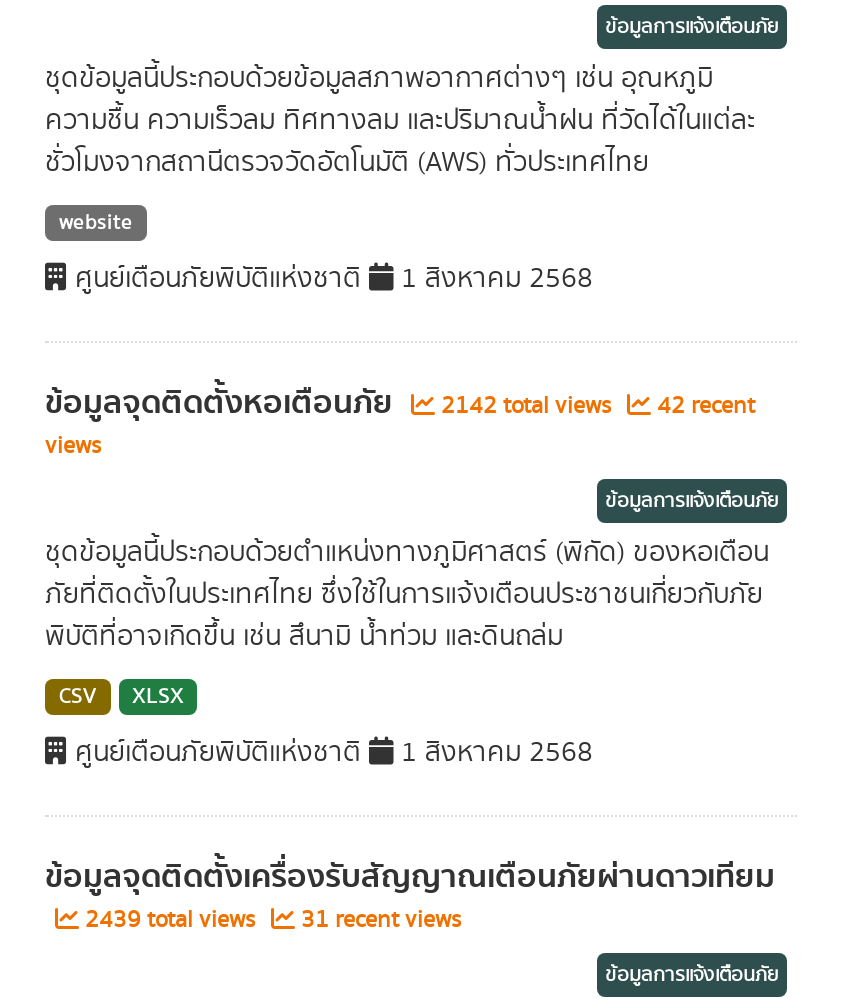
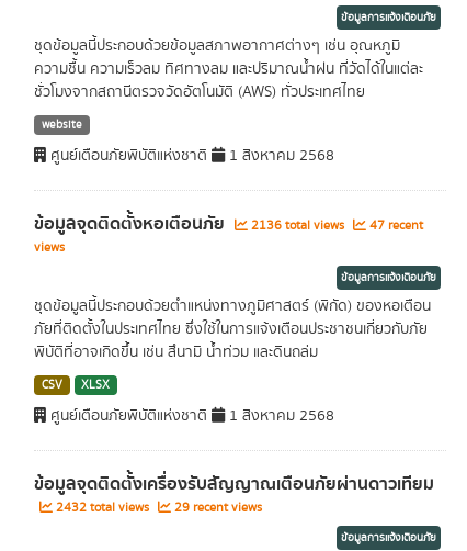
[435,389,617,423] 2142 total views -> [248,216,348,235] 2136 total views
[651,389,755,423] 42 recent -> [366,216,423,235] 47 recent
[79,903,261,937] 2439 total views -> [53,498,152,517] 2432 total views
[295,903,461,937] 31 recent views -> [171,498,262,517] 29 recent views

